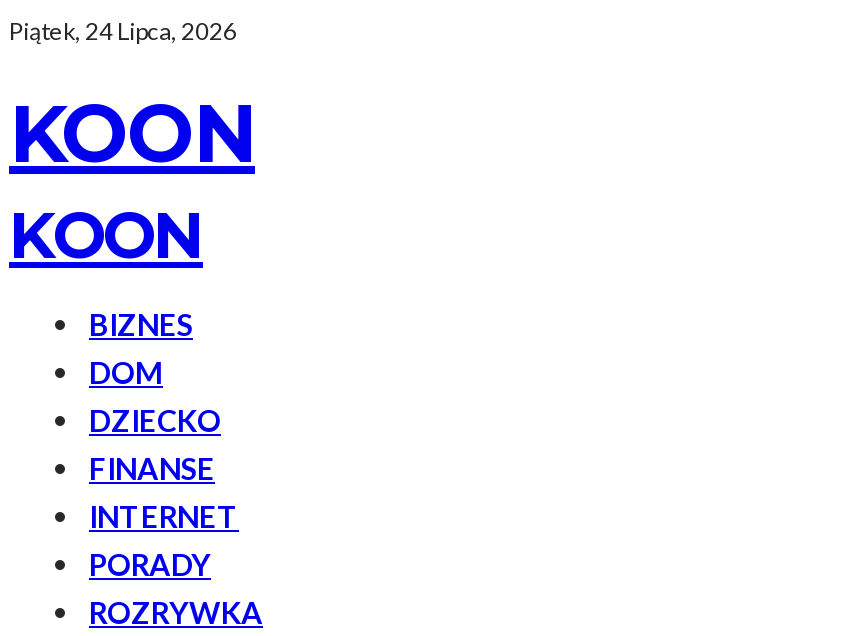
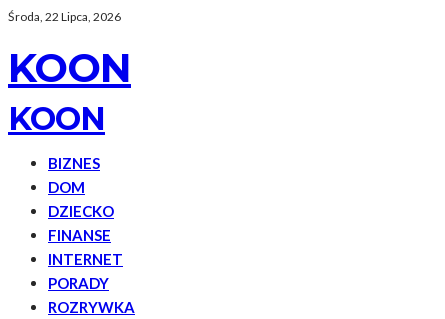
[9,16,237,46] Piątek, 24 Lipca, 2026 -> [8,9,121,24] Środa, 22 Lipca, 2026

